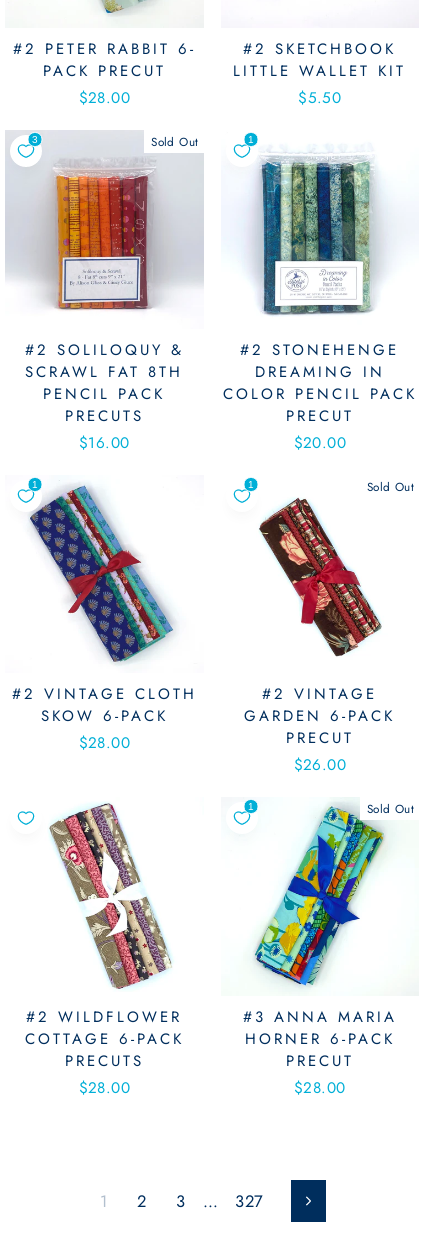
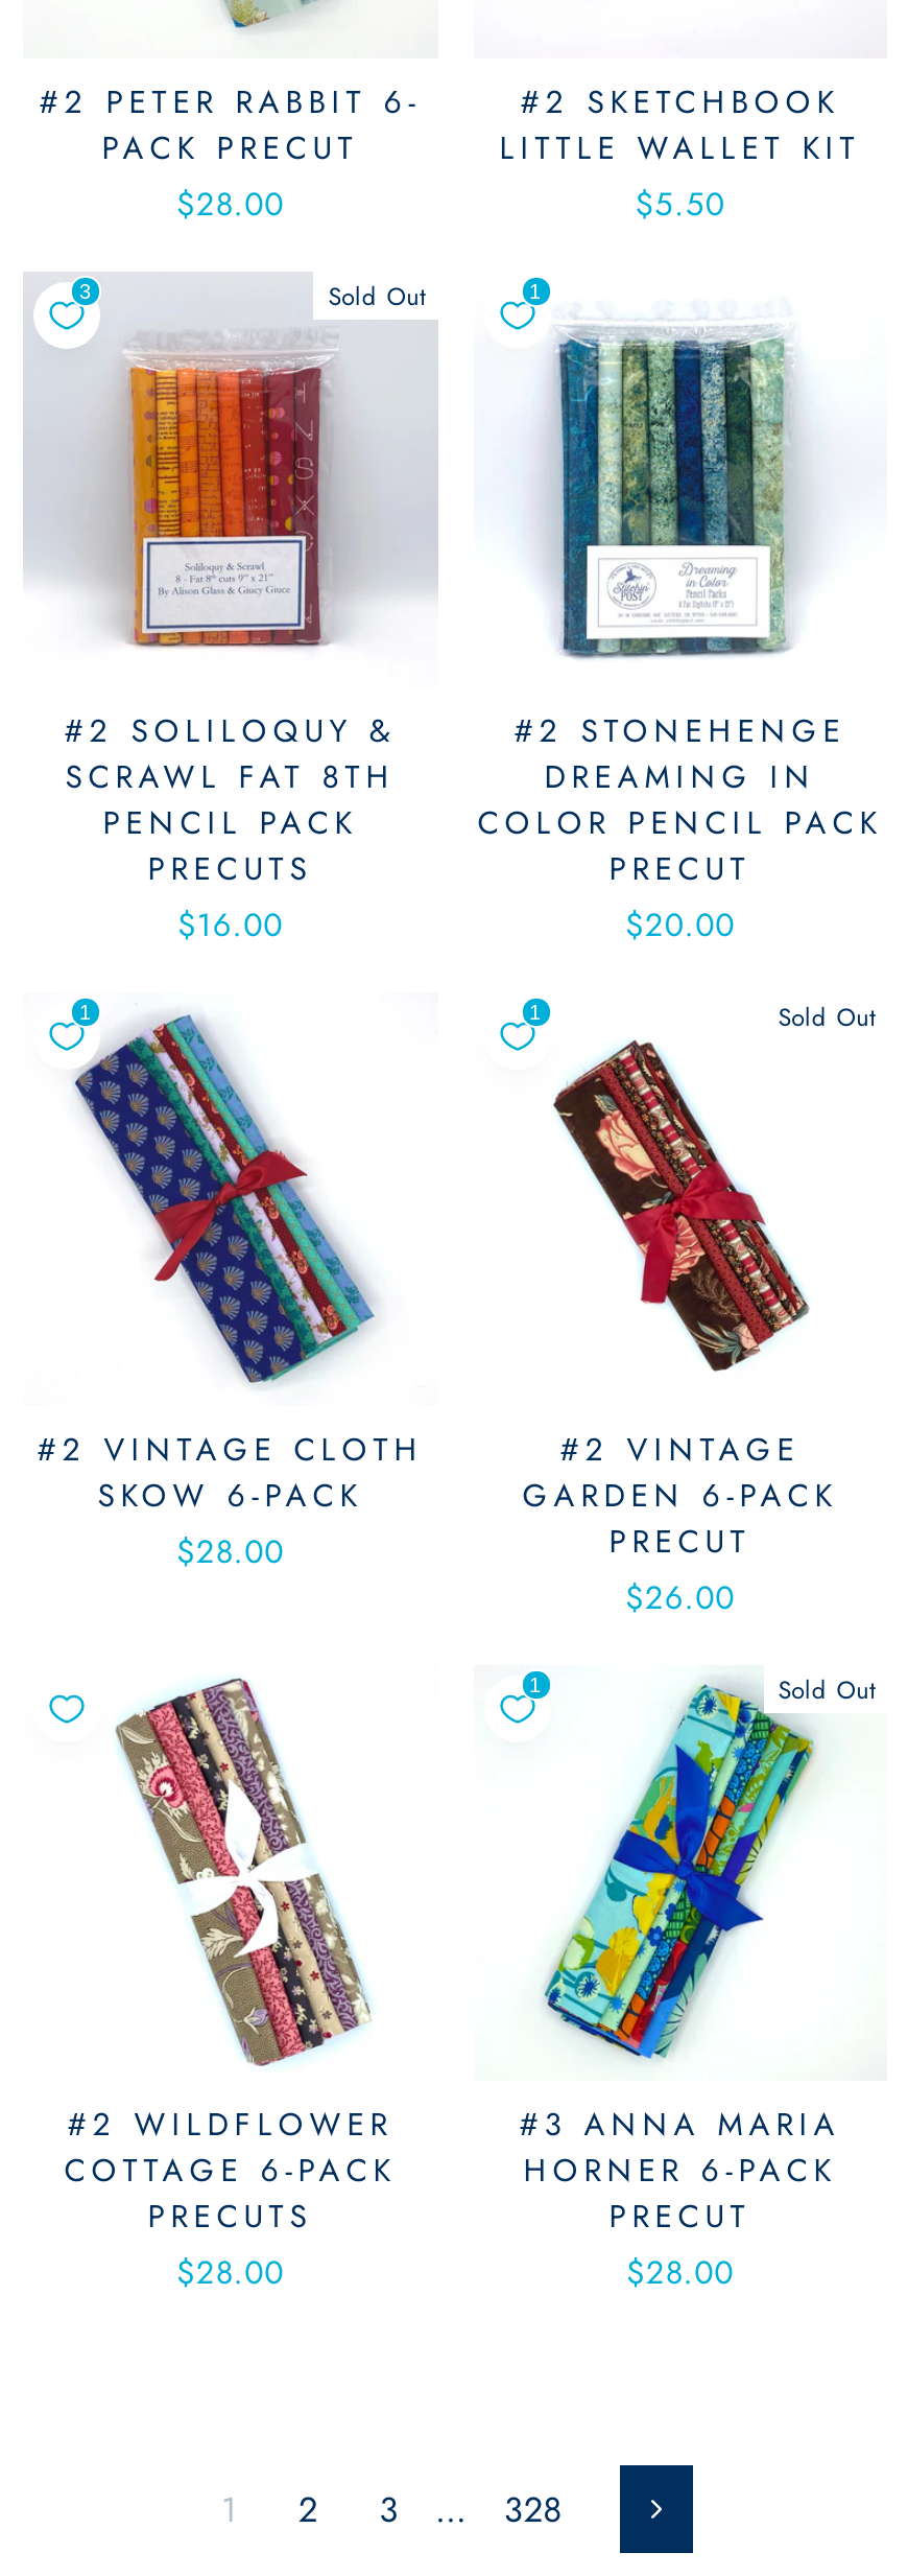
[235,1188,264,1212] 327 -> [504,2483,563,2533] 328

